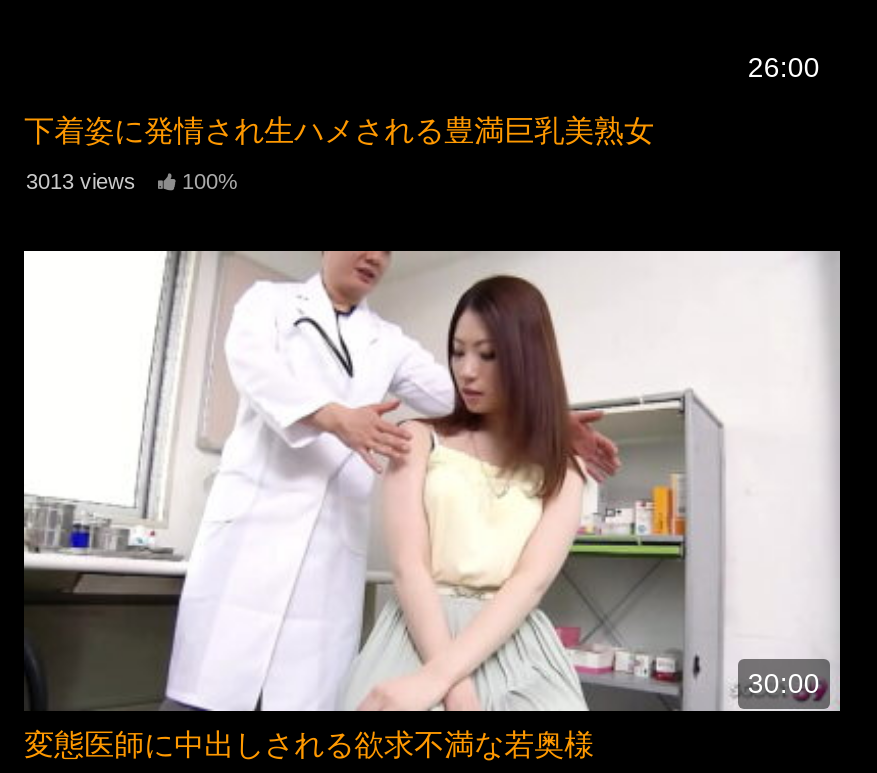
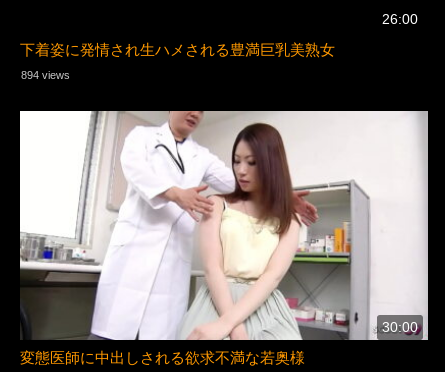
[26,168,238,192] 3013 views | 100% -> [21,69,70,81] 894 views

